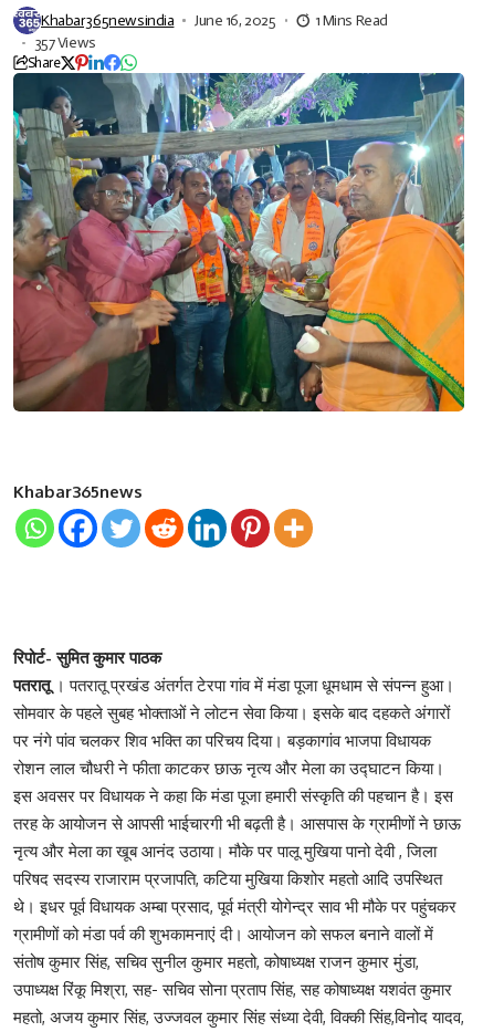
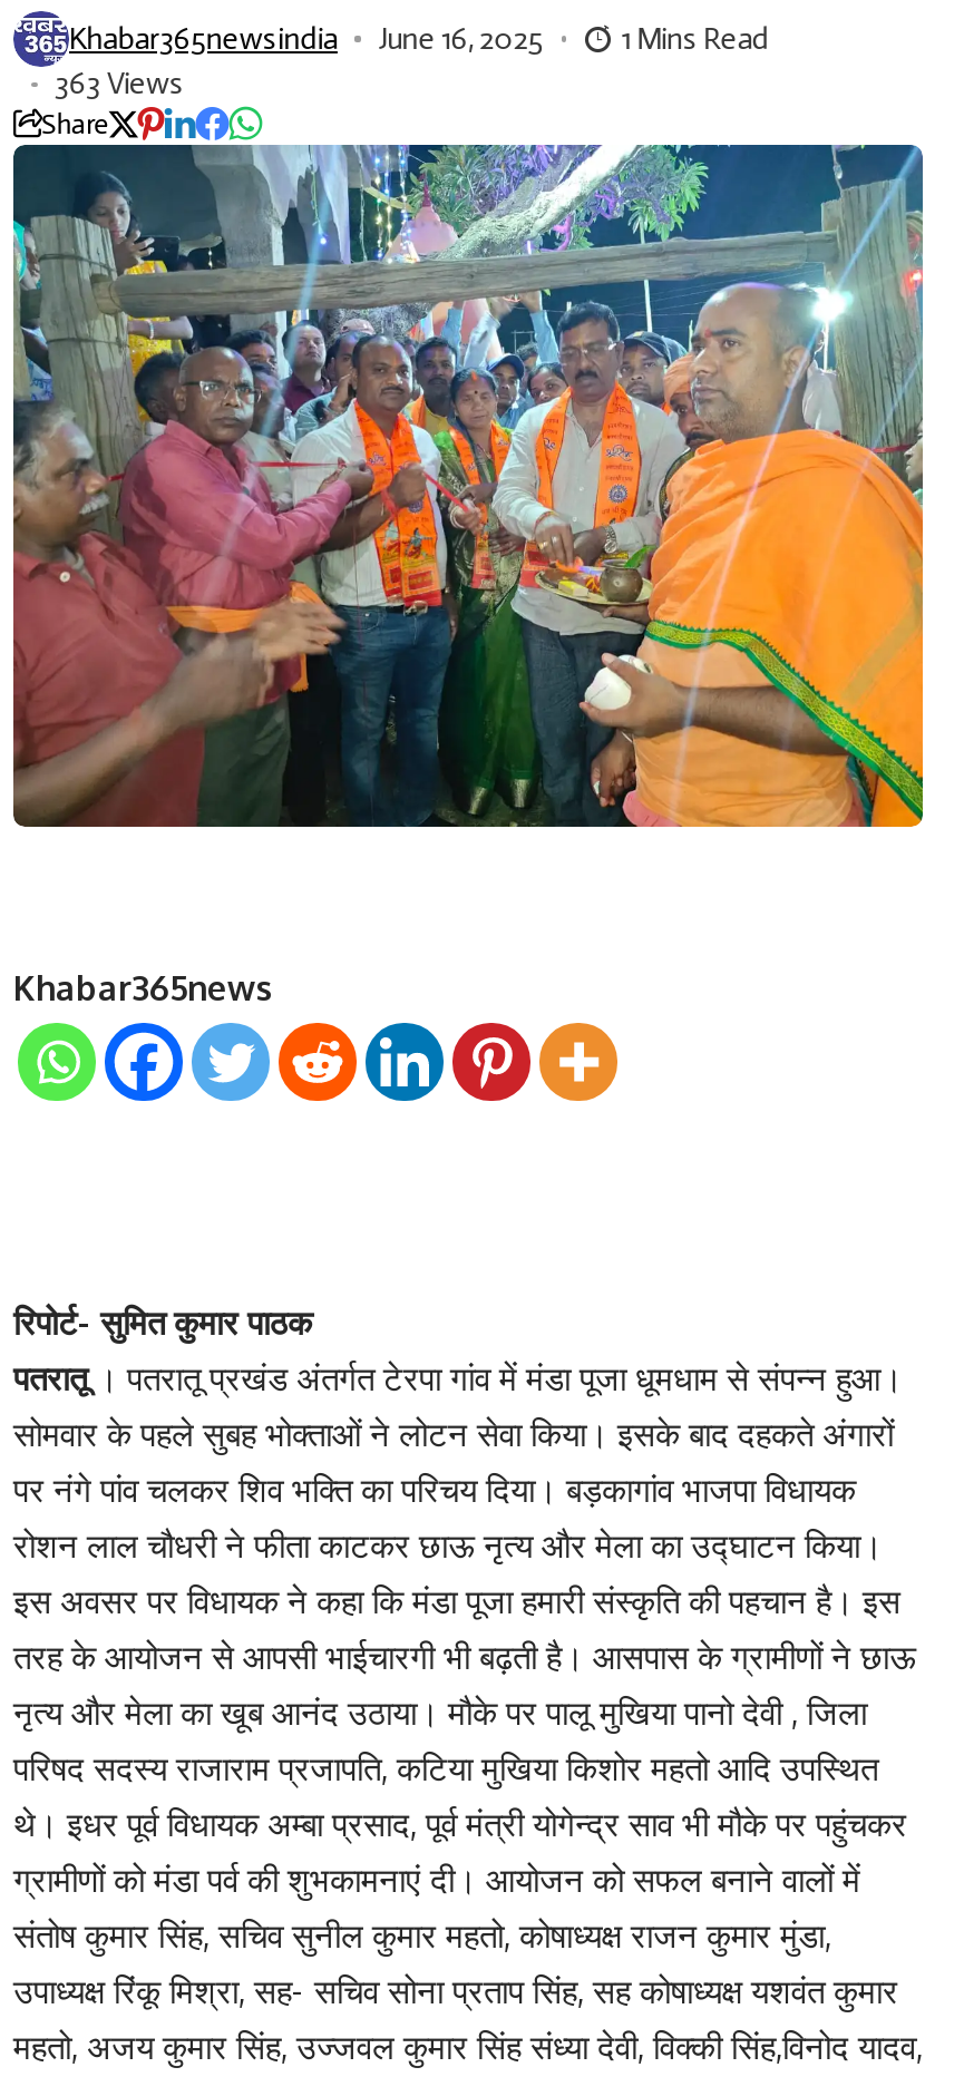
[34,33,96,52] 357 Views -> [55,65,184,103] 363 Views

